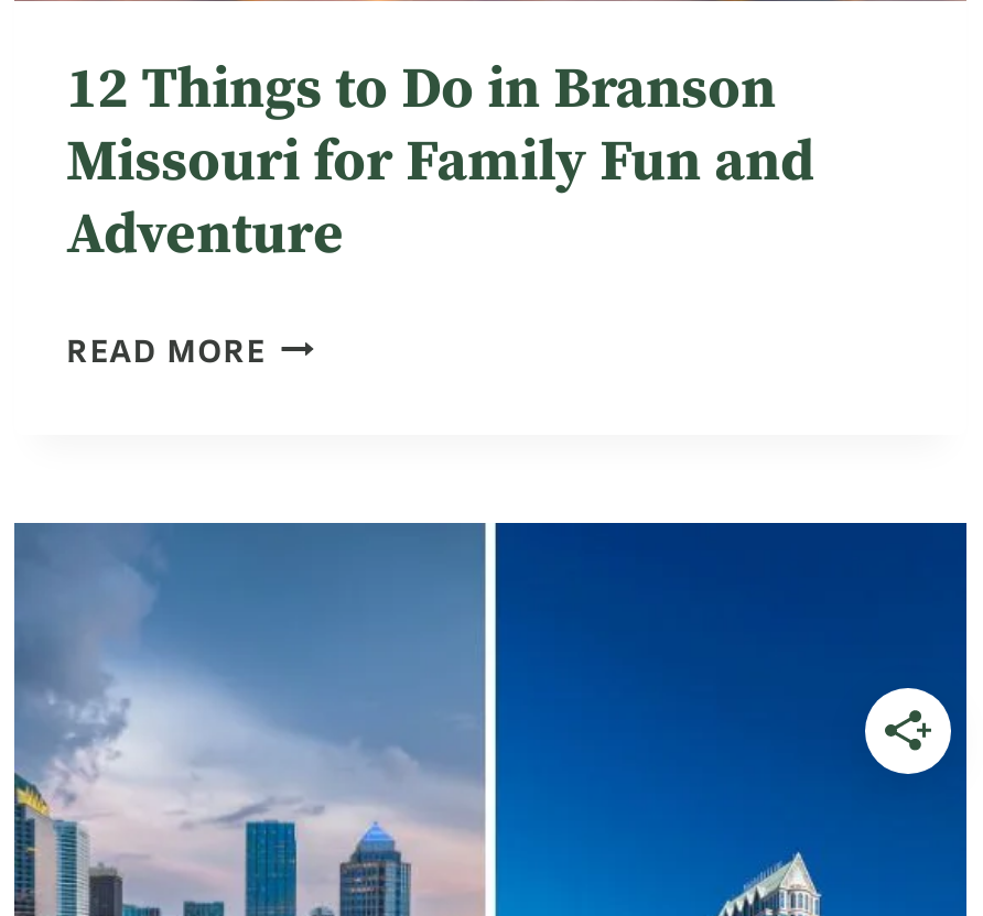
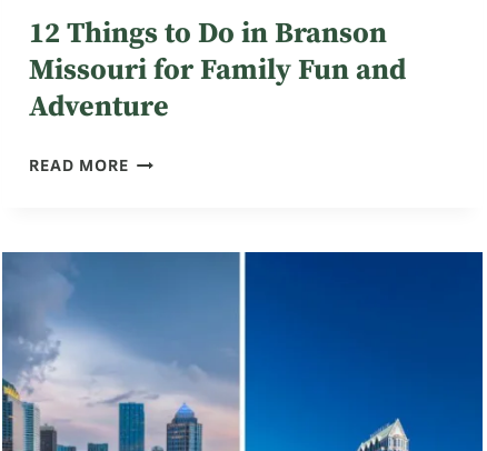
[863,685,953,777] [image] -> none

